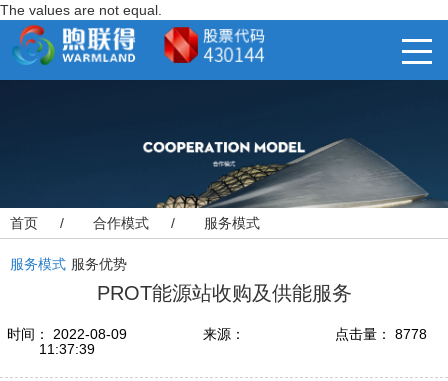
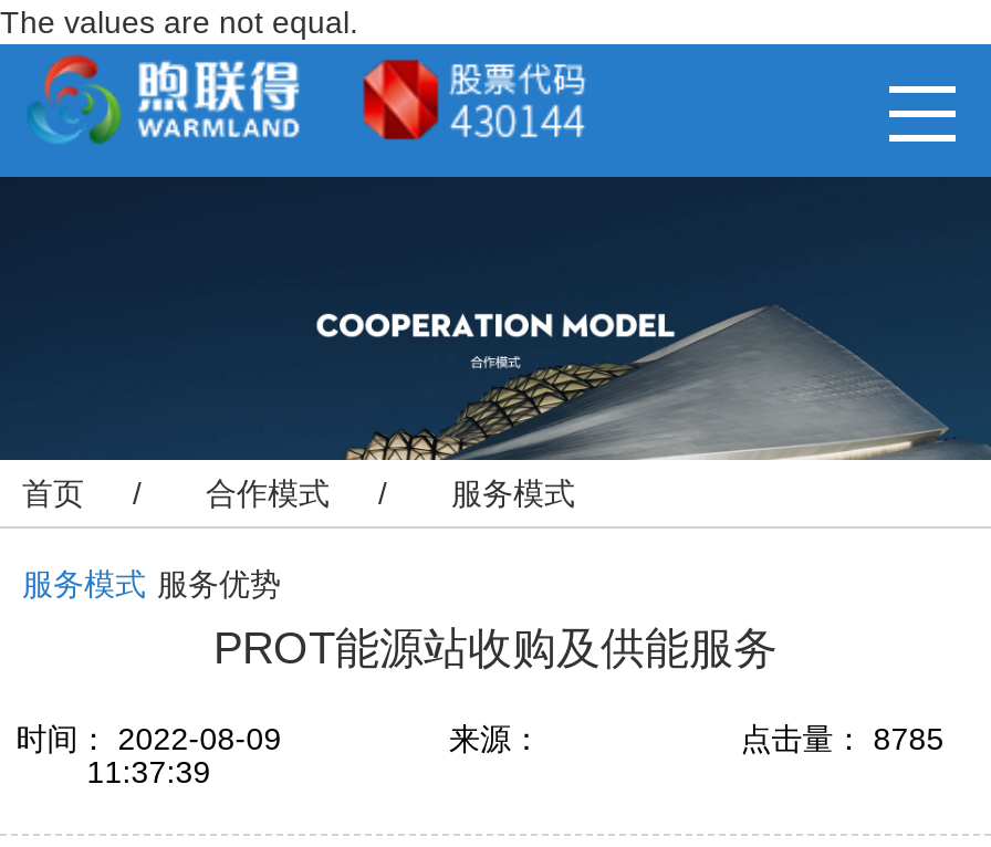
[335,326,427,342] 点击量： 8778 -> [741,721,944,756] 点击量： 8785

